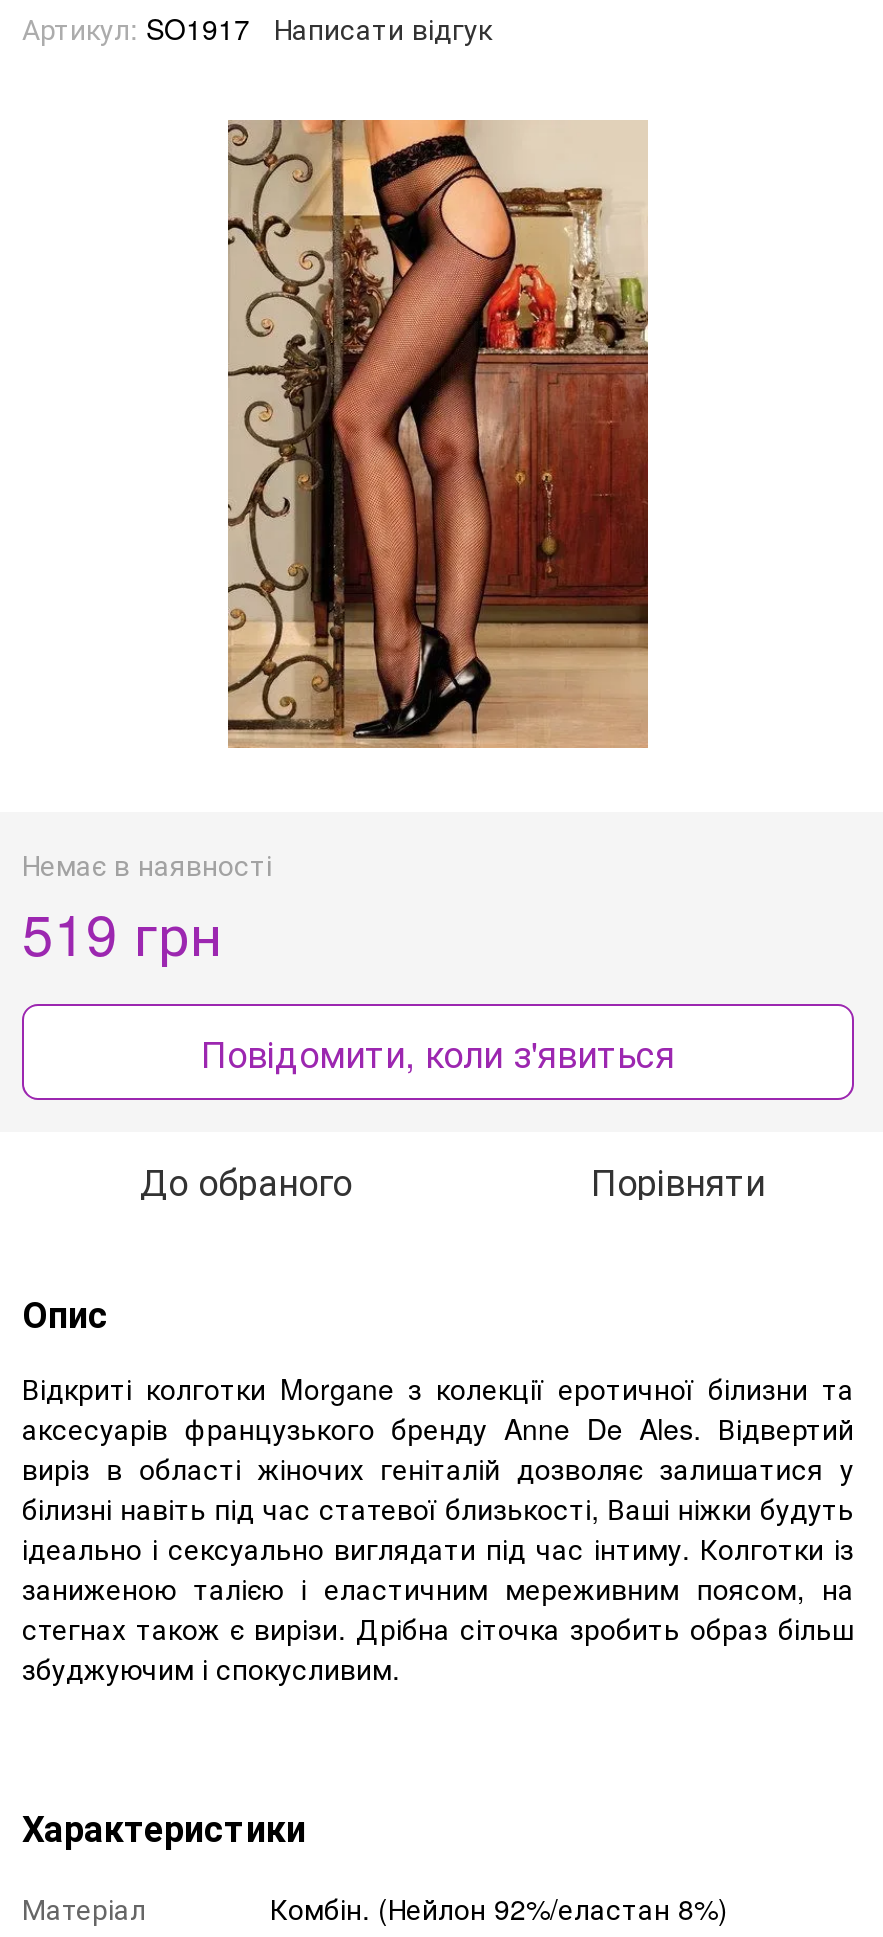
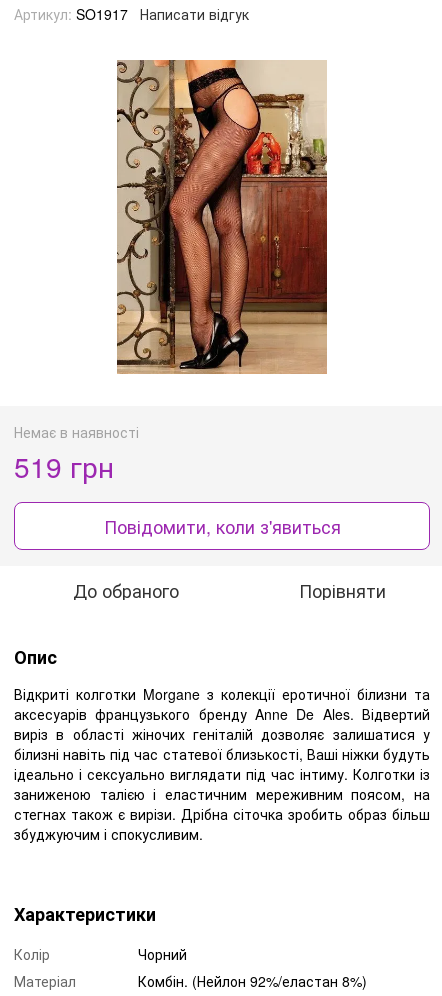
none -> [14,944,187,964] Колір | Чорний

